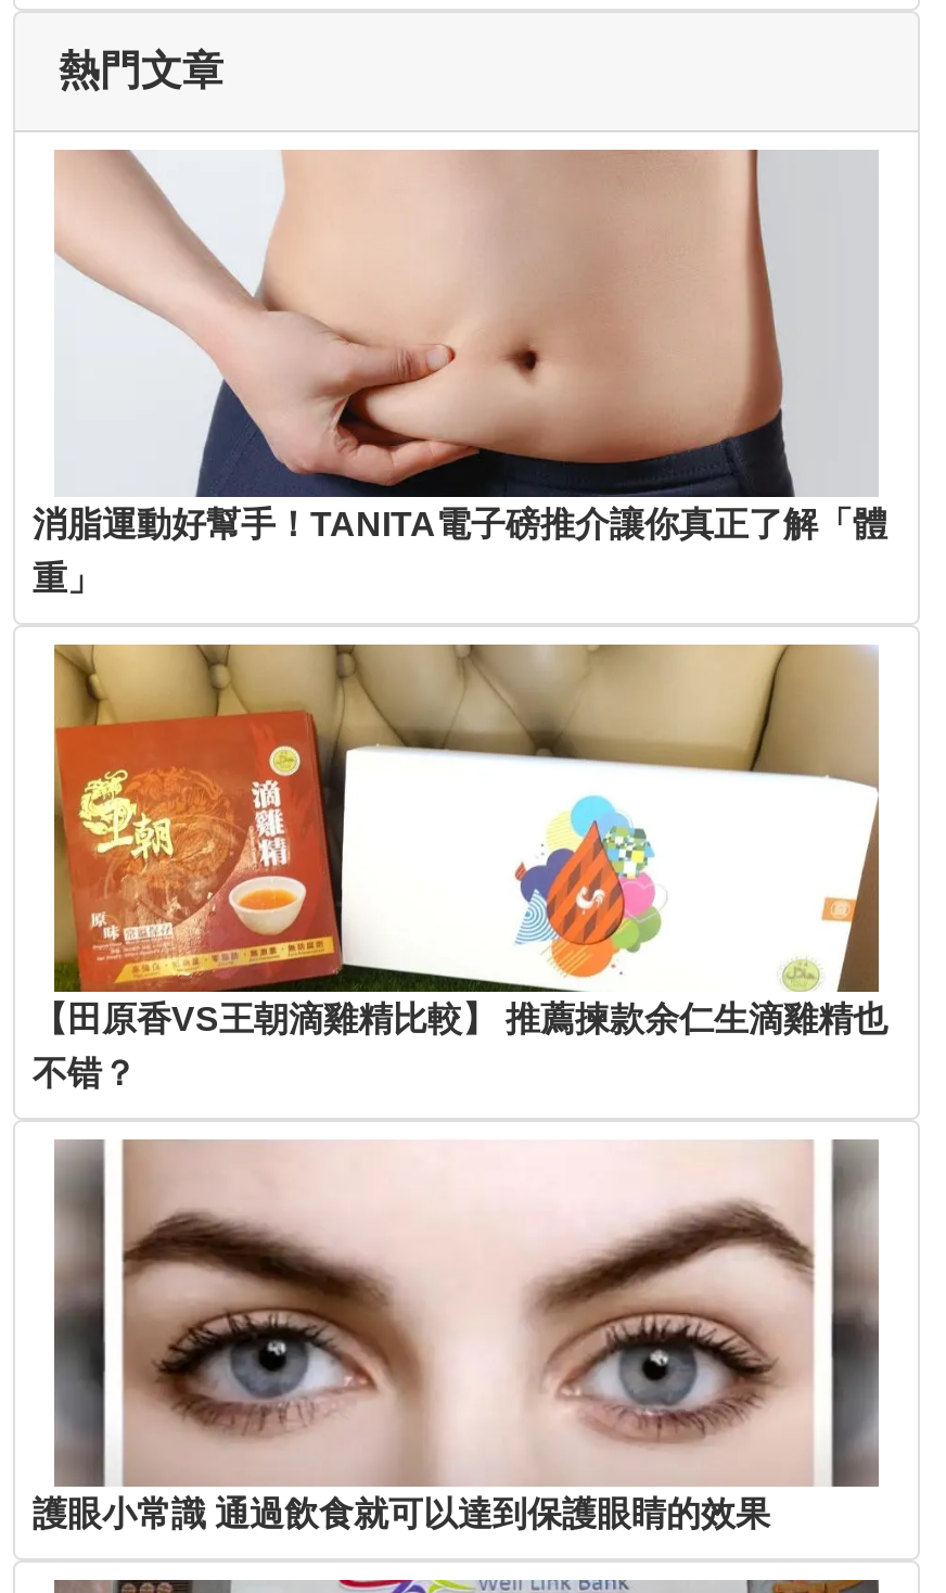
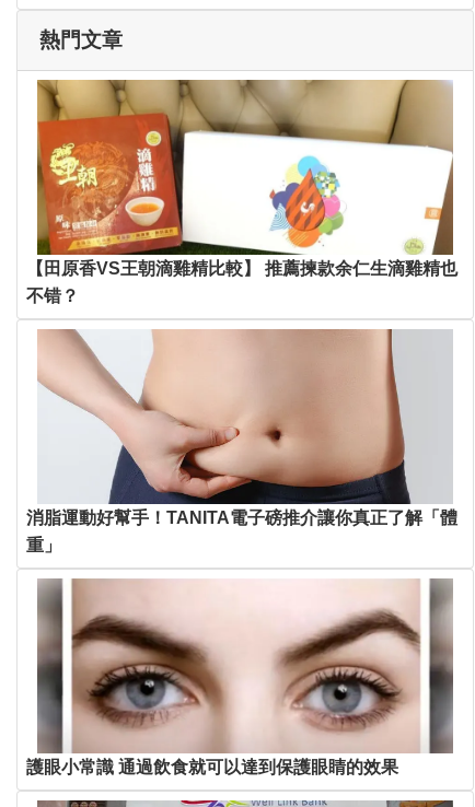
moved [33,150,887,598] -> [26,329,457,555]: [image] | 消脂運動好幫手！TANITA電子磅推介讓你真正了解「體 | 重」
moved [33,640,887,1093] -> [26,78,457,306]: [image] | 【田原香VS王朝滴雞精比較】 推薦揀款余仁生滴雞精也 | 不错？

